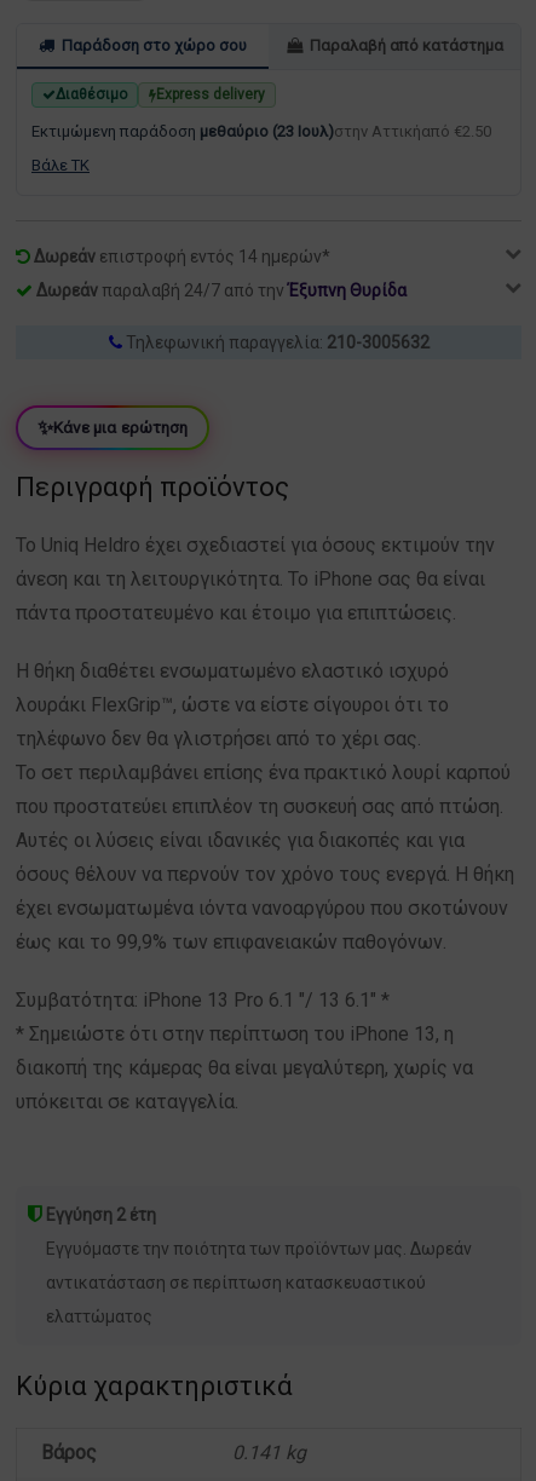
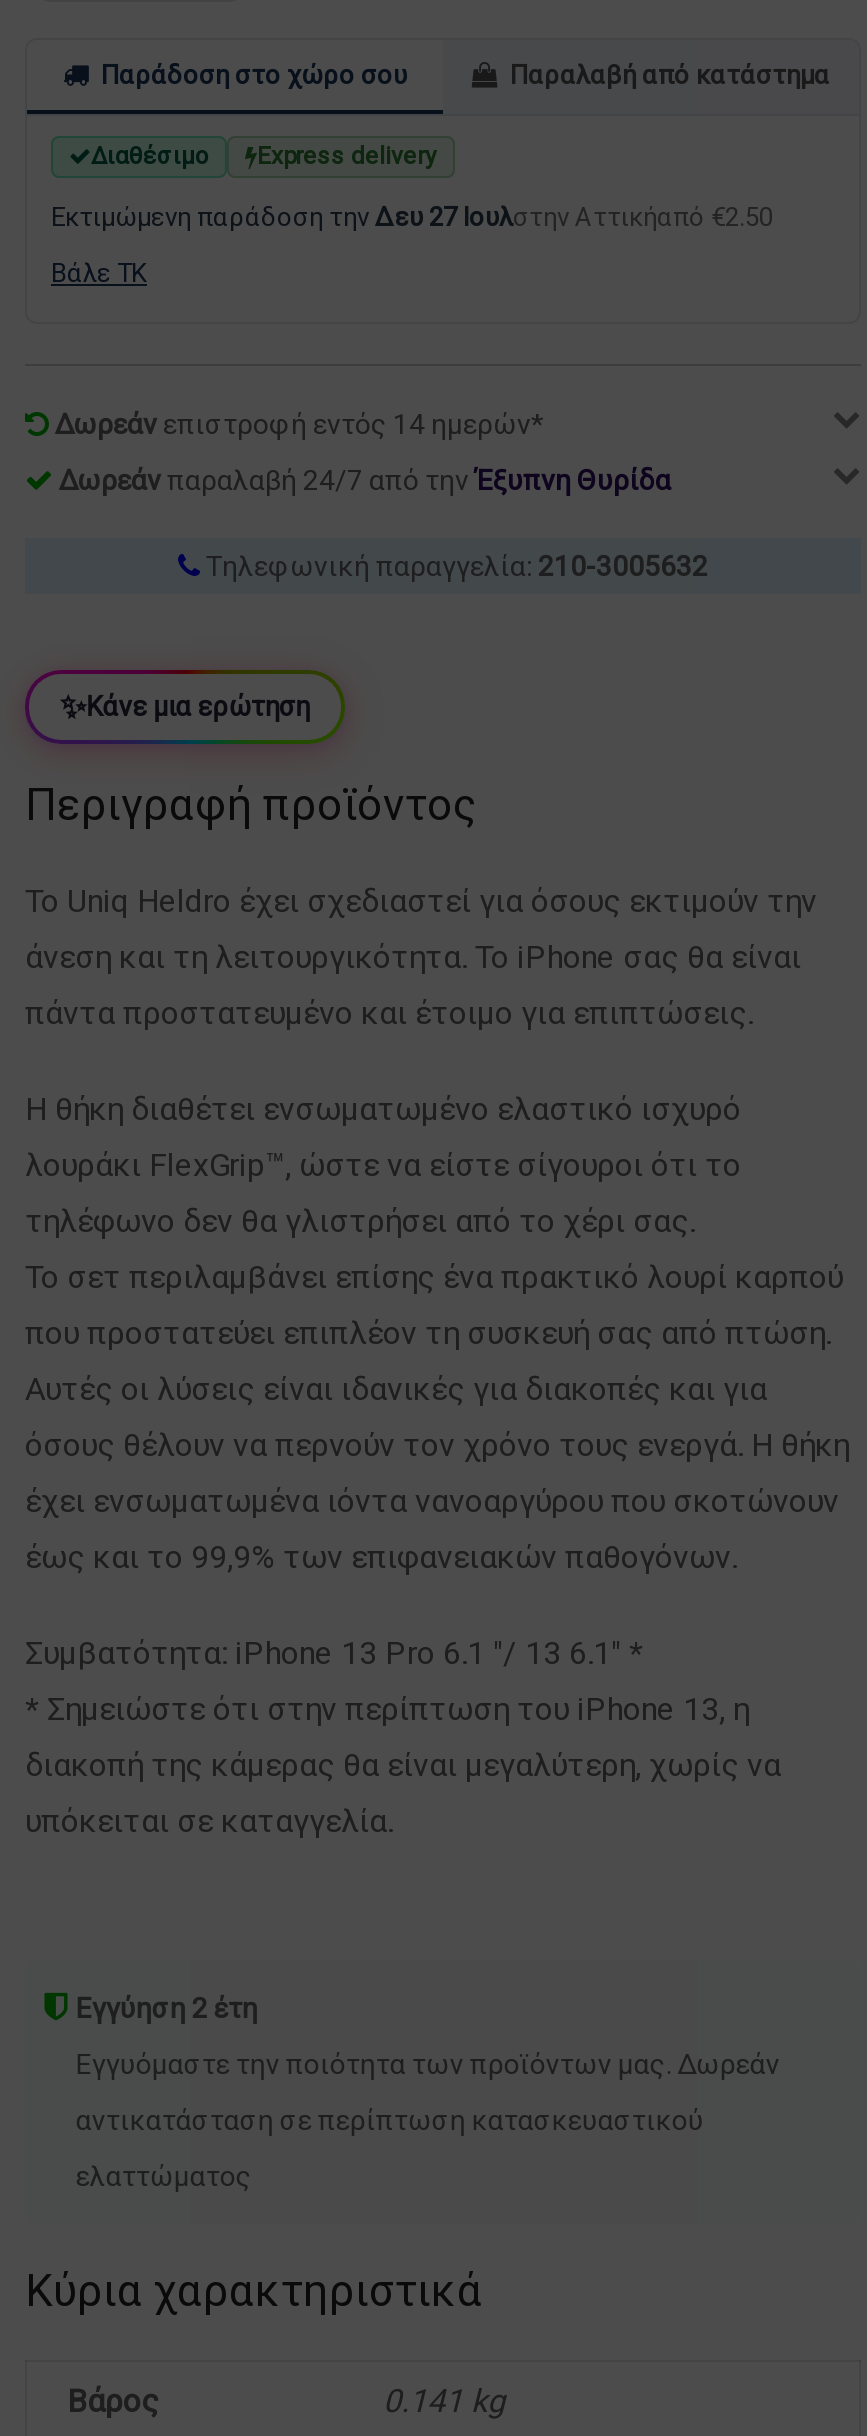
[31,123,491,141] Εκτιμώμενη παράδοση μεθαύριο (23 Ιουλ)στην Αττικήαπό €2.50 -> [51,203,773,233] Εκτιμώμενη παράδοση την Δευ 27 Ιουλστην Αττικήαπό €2.50

